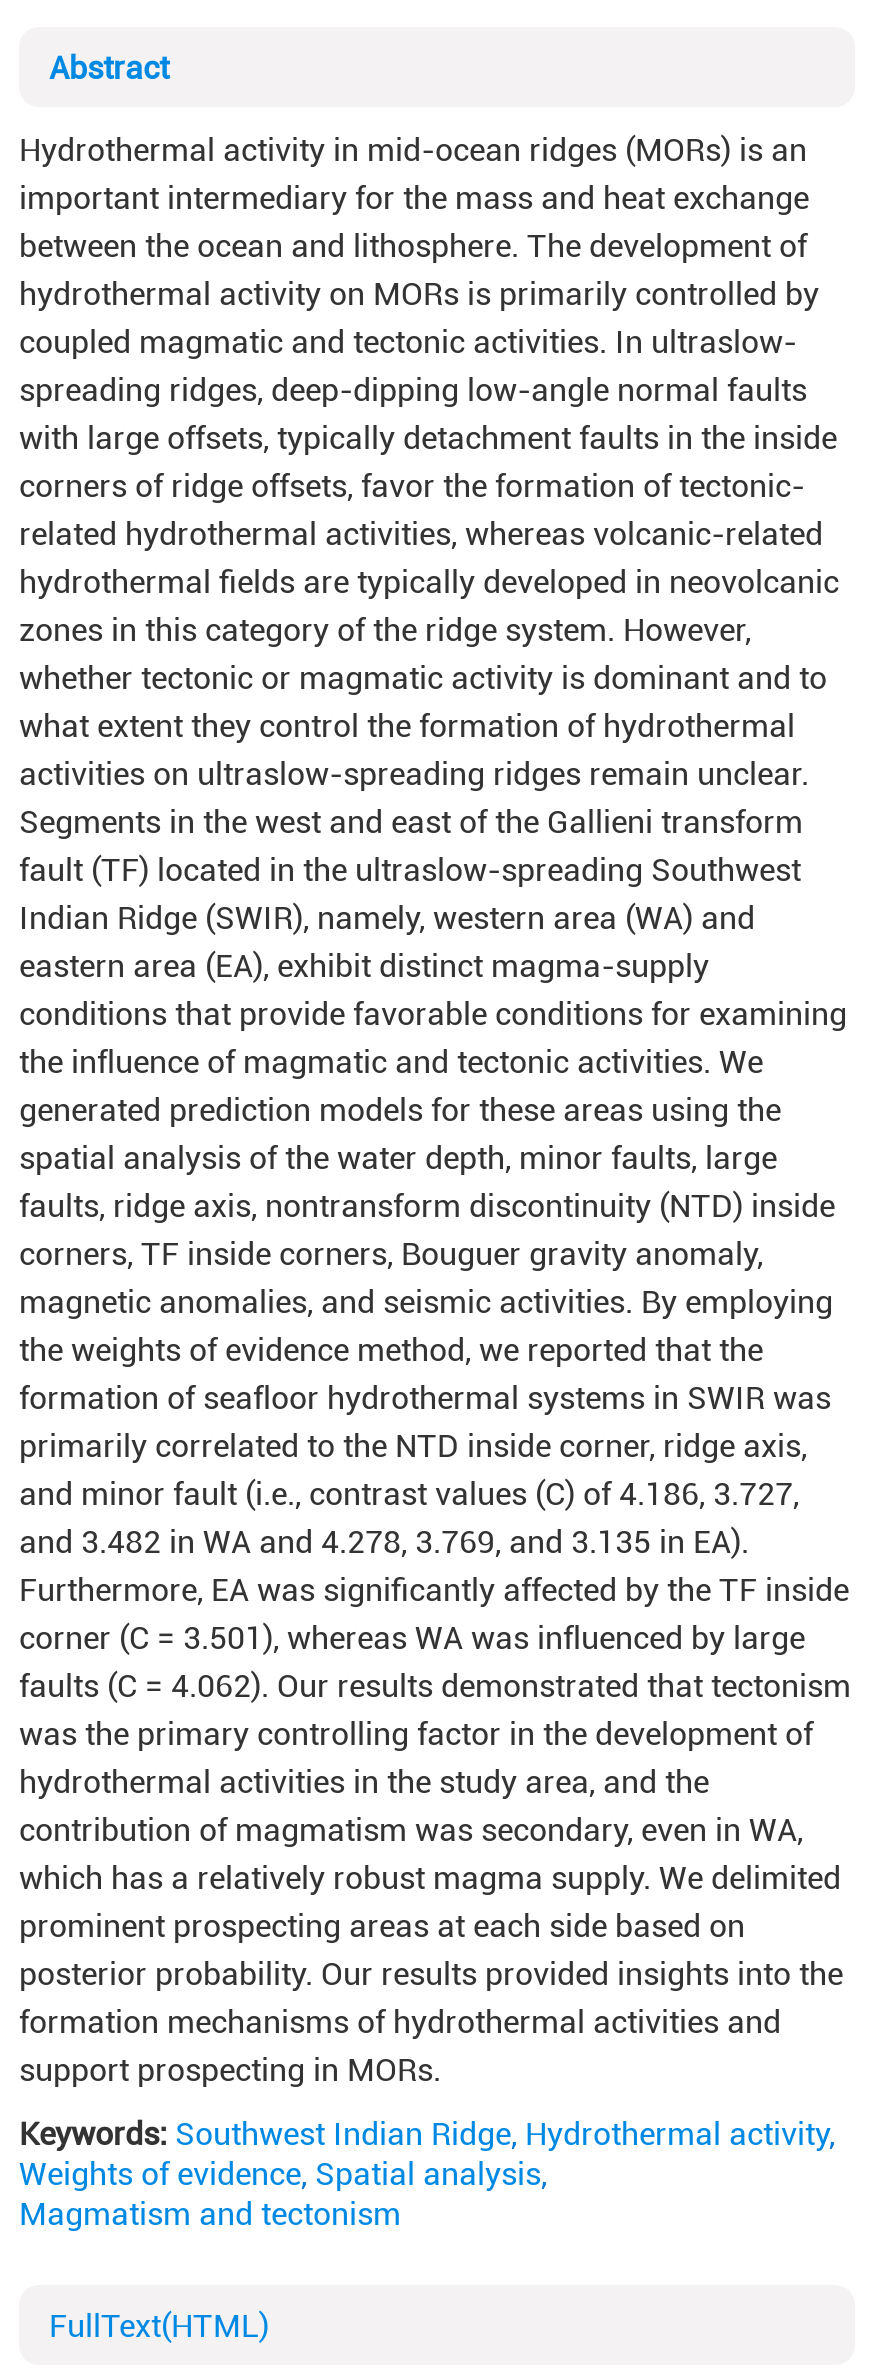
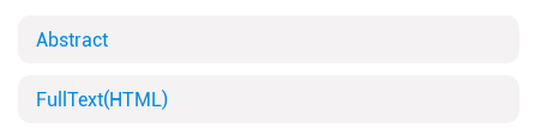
[19,131,851,2233] Hydrothermal activity in mid-ocean ridges (MORs) is an | important intermediary for the mass and heat exchange | between the ocean and lithosphere. The development of | hydrothermal activity on MORs is primarily controlled by | coupled magmatic and tectonic activities. In ultraslow- | spreading ridges, deep-dipping low-angle normal faults | with large offsets, typically detachment faults in the inside | corners of ridge offsets, favor the formation of tectonic- | related hydrothermal activities, whereas volcanic-related | hydrothermal fields are typically developed in neovolcanic | zones in this category of the ridge system. However, | whether tectonic or magmatic activity is dominant and to | what extent they control the formation of hydrothermal | activities on ultraslow-spreading ridges remain unclear. | Segments in the west and east of the Gallieni transform | fault (TF) located in the ultraslow-spreading Southwest | Indian Ridge (SWIR), namely, western area (WA) and | eastern area (EA), exhibit distinct magma-supply | conditions that provide favorable conditions for examining | the influence of magmatic and tectonic activities. We | generated prediction models for these areas using the | spatial analysis of the water depth, minor faults, large | faults, ridge axis, nontransform discontinuity (NTD) inside | corners, TF inside corners, Bouguer gravity anomaly, | magnetic anomalies, and seismic activities. By employing | the weights of evidence method, we reported that the | formation of seafloor hydrothermal systems in SWIR was | primarily correlated to the NTD inside corner, ridge axis, | and minor fault (i.e., contrast values (C) of 4.186, 3.727, | and 3.482 in WA and 4.278, 3.769, and 3.135 in EA). | Furthermore, EA was significantly affected by the TF inside | corner (C = 3.501), whereas WA was influenced by large | faults (C = 4.062). Our results demonstrated that tectonism | was the primary controlling factor in the development of | hydrothermal activities in the study area, and the | contribution of magmatism was secondary, even in WA, | which has a relatively robust magma supply. We delimited | prominent prospecting areas at each side based on | posterior probability. Our results provided insights into the | formation mechanisms of hydrothermal activities and | support prospecting in MORs. | Keywords: Southwest Indian Ridge, Hydrothermal activity, | Weights of evidence, Spatial analysis, | Magmatism and tectonism -> none

